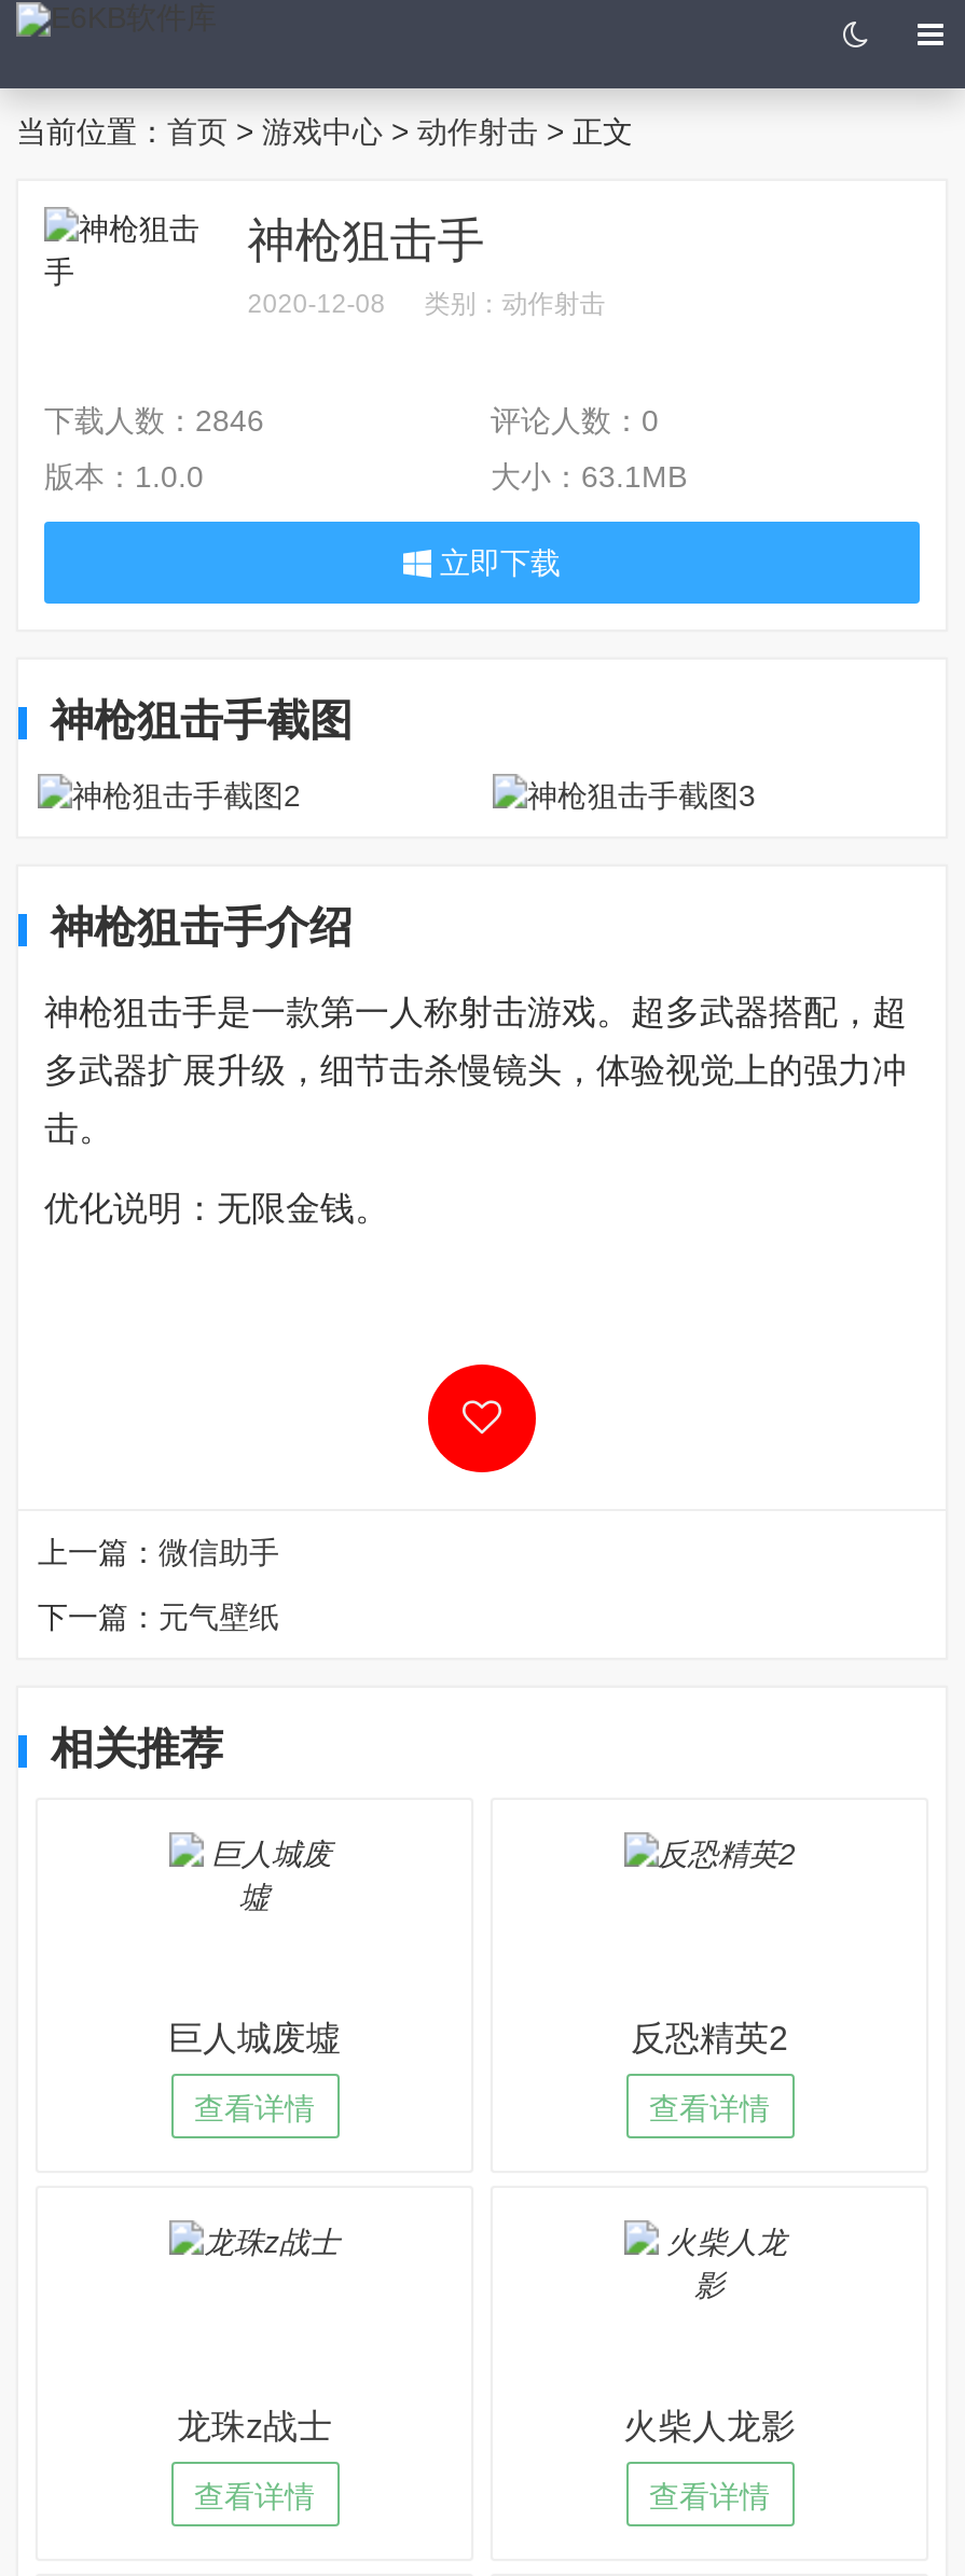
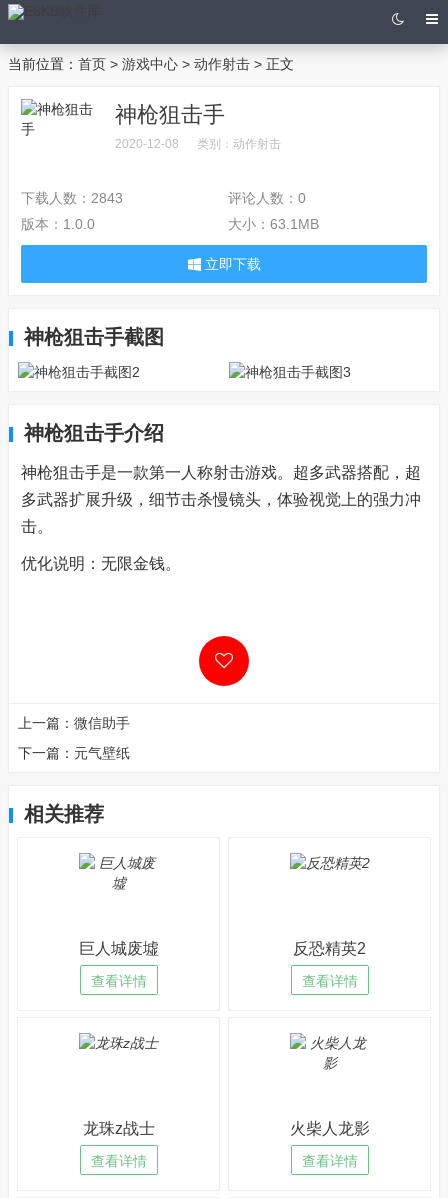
[44,404,264,438] 下载人数：2846 -> [21,190,123,206] 下载人数：2843

